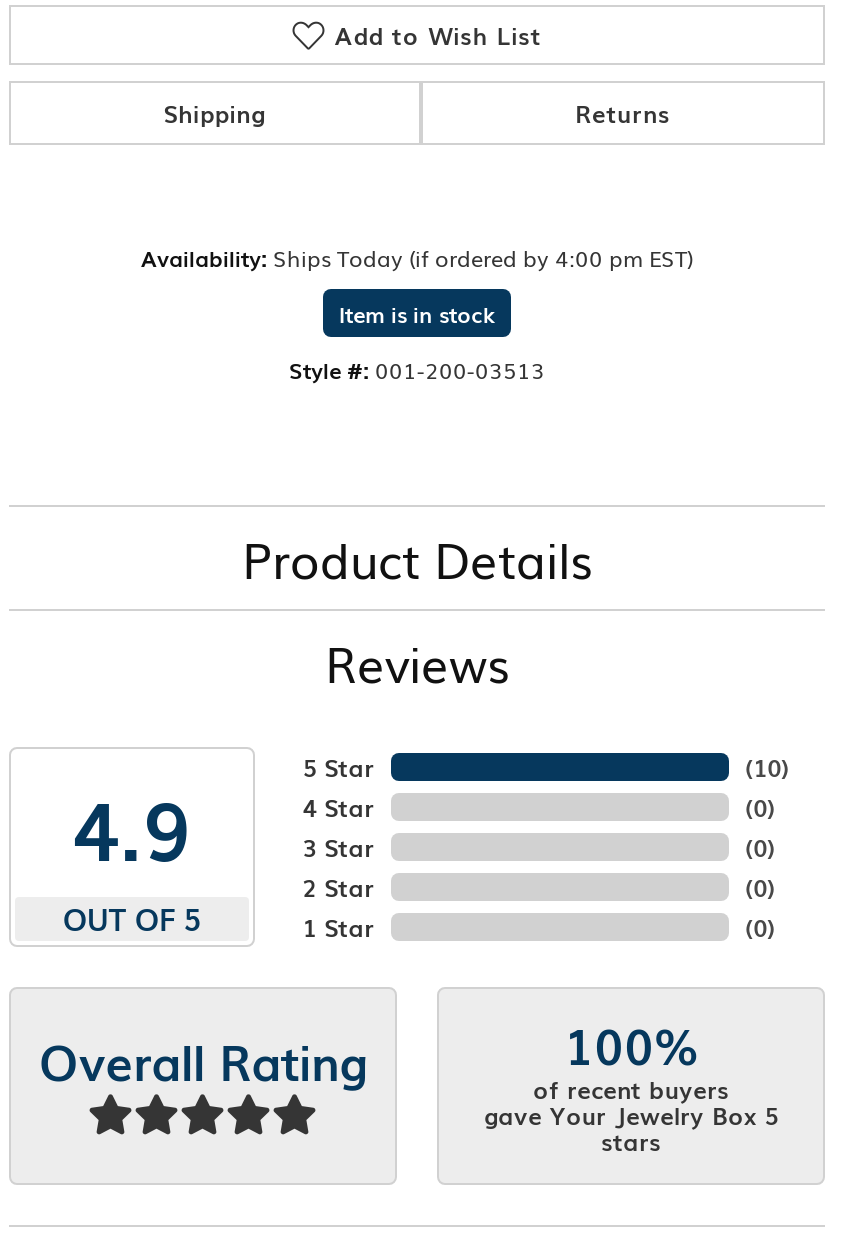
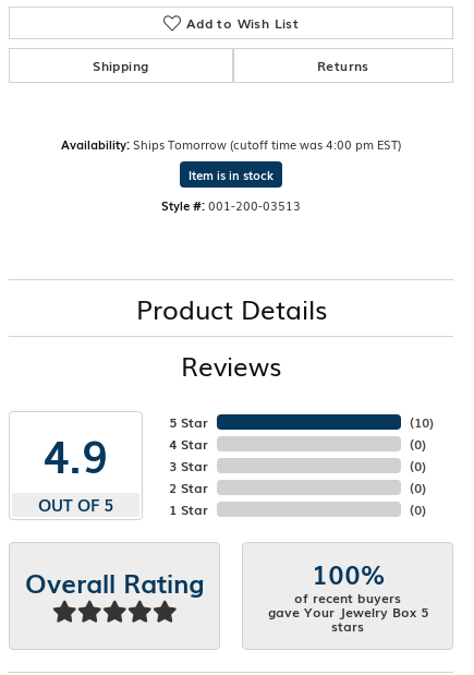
[141,242,693,274] Availability: Ships Today (if ordered by 4:00 pm EST) -> [61,136,401,153] Availability: Ships Tomorrow (cutoff time was 4:00 pm EST)

